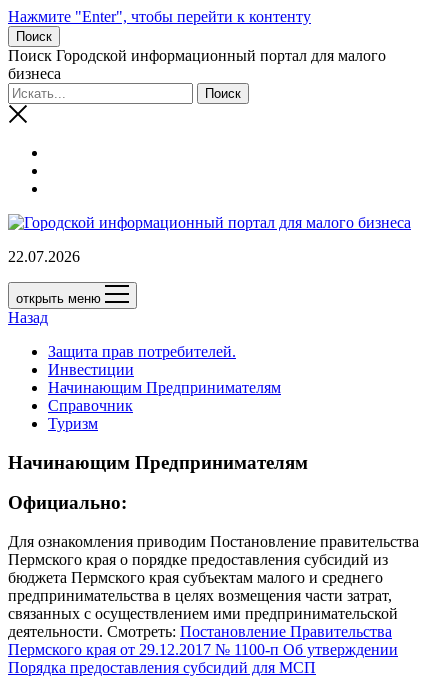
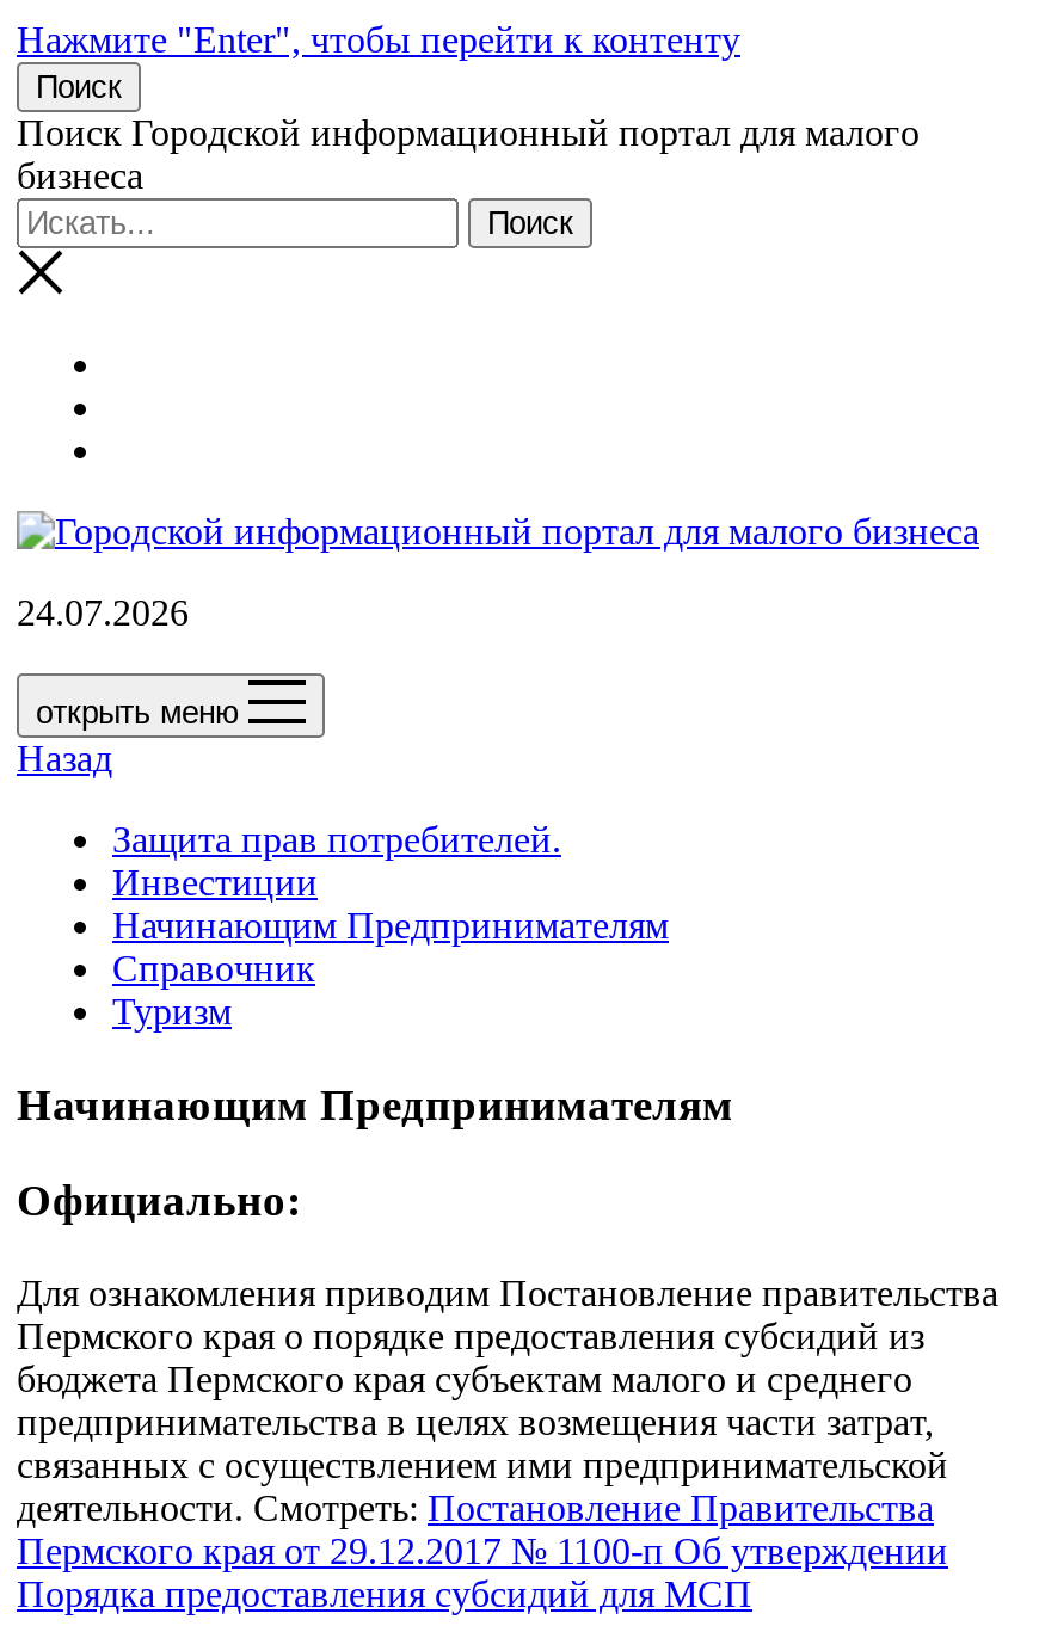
[8,248,80,265] 22.07.2026 -> [17,592,189,633] 24.07.2026

